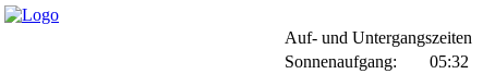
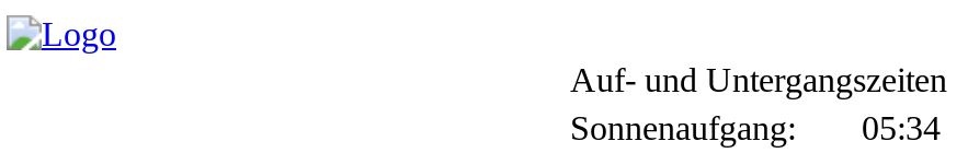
[285,52,469,71] Sonnenaufgang: 05:32 -> [570,109,941,146] Sonnenaufgang: 05:34

